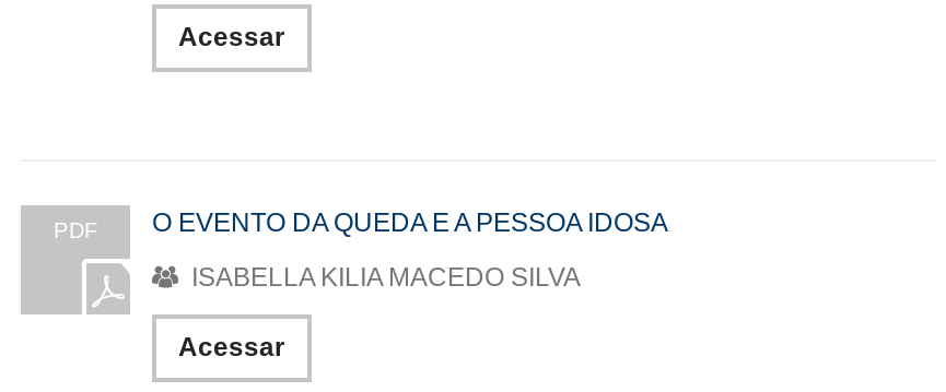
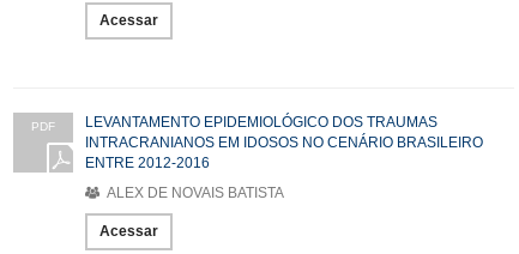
[152,207,668,238] O EVENTO DA QUEDA E A PESSOA IDOSA -> [85,114,483,171] LEVANTAMENTO EPIDEMIOLÓGICO DOS TRAUMAS | INTRACRANIANOS EM IDOSOS NO CENÁRIO BRASILEIRO | ENTRE 2012-2016
[185,262,581,292] ISABELLA KILIA MACEDO SILVA -> [103,184,284,201] ALEX DE NOVAIS BATISTA

